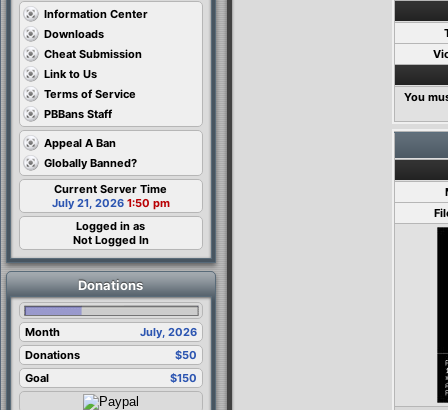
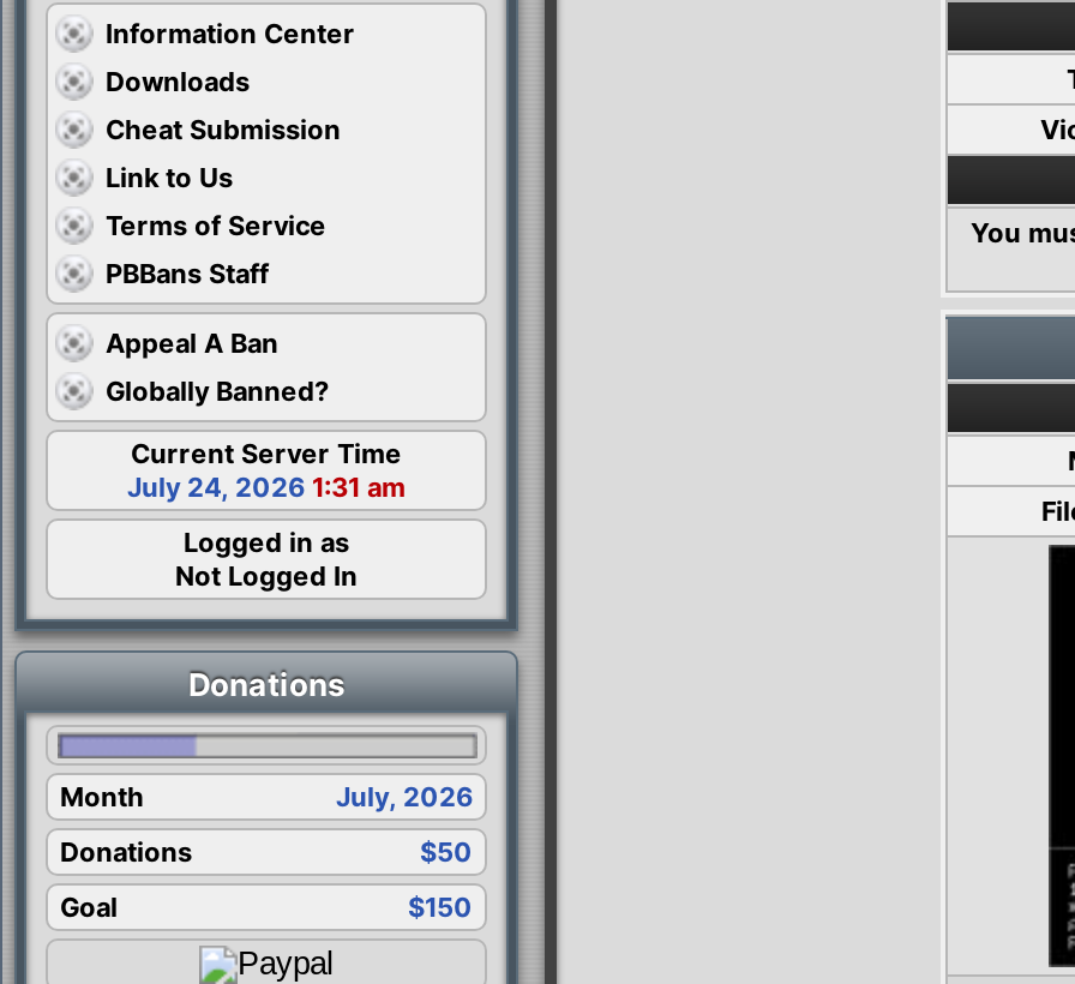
[52,196,170,210] July 21, 2026 1:50 pm -> [127,470,406,504] July 24, 2026 1:31 am

